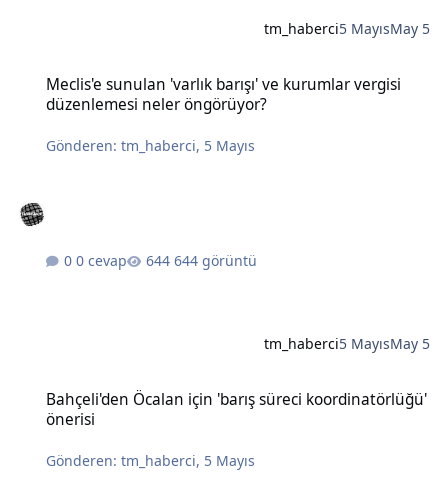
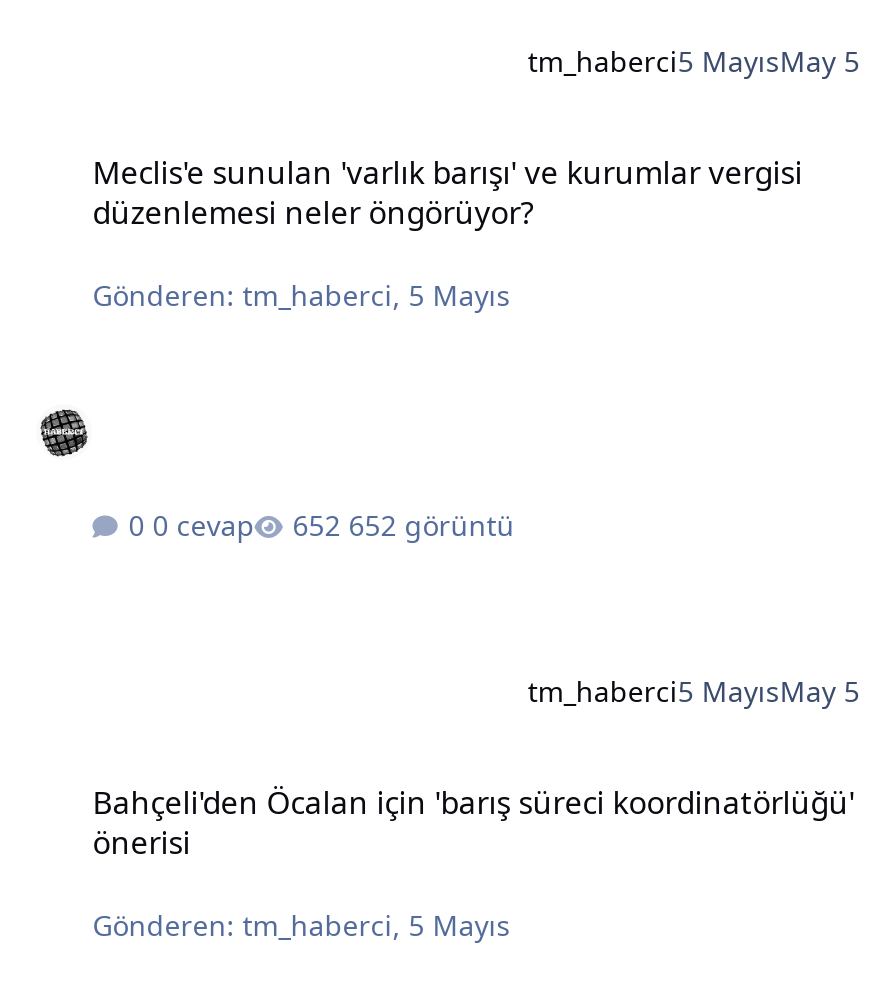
[174,251,257,270] 644 görüntü -> [348,505,514,543] 652 görüntü

